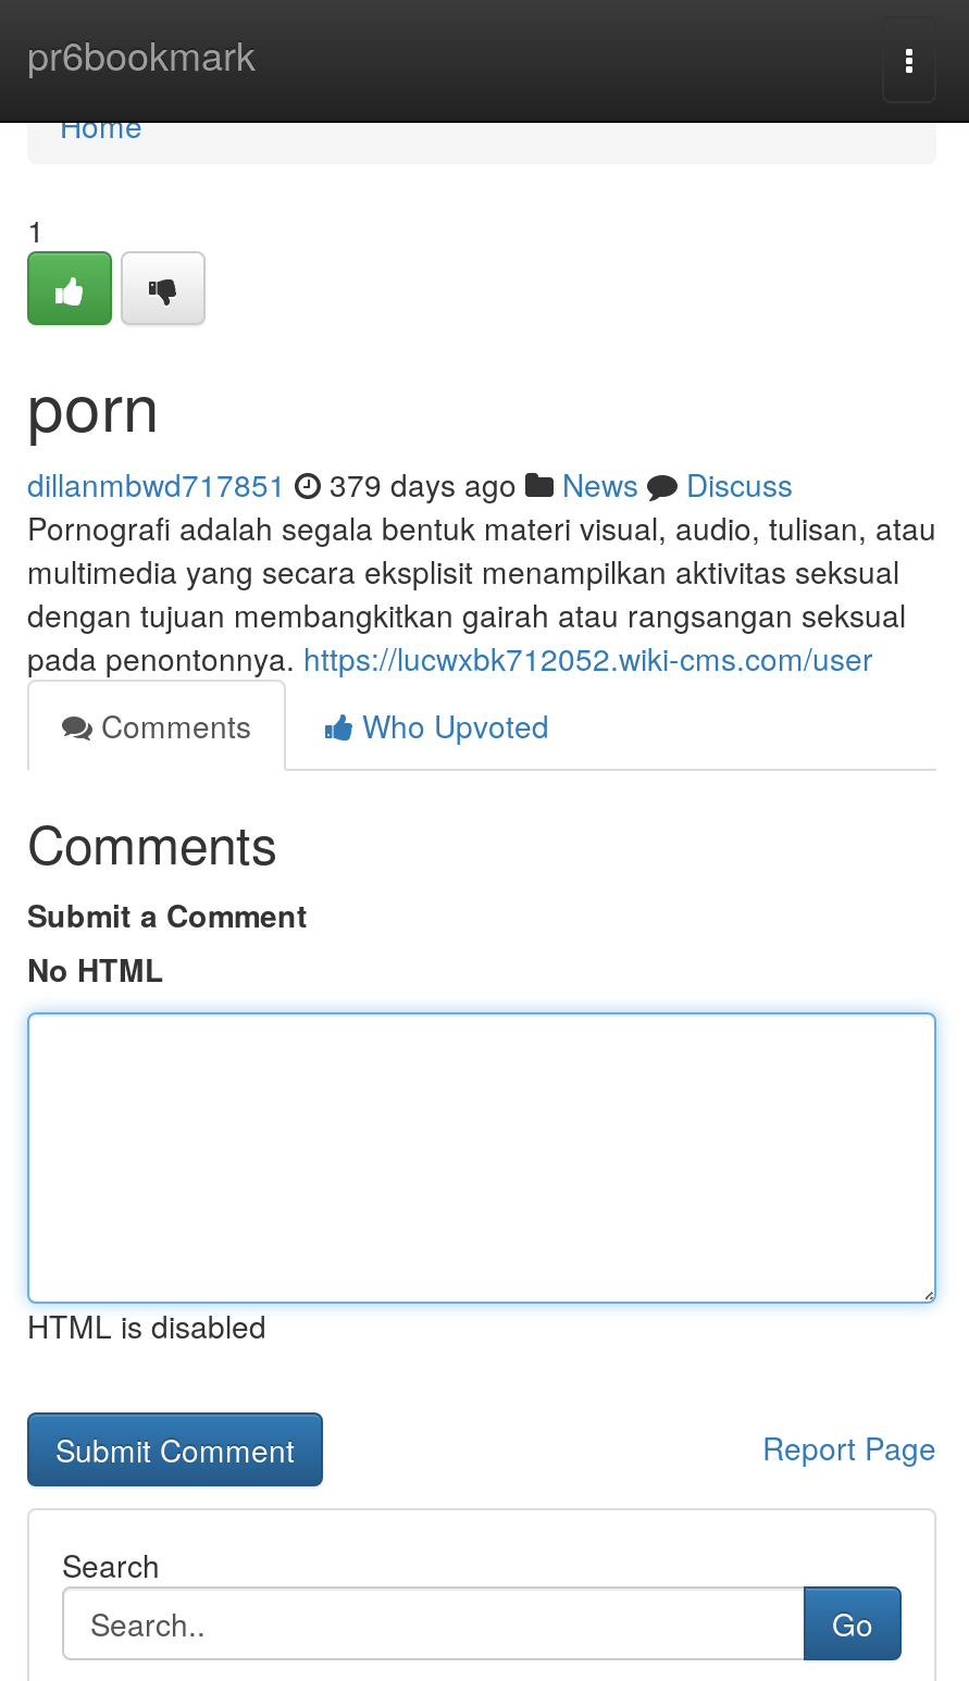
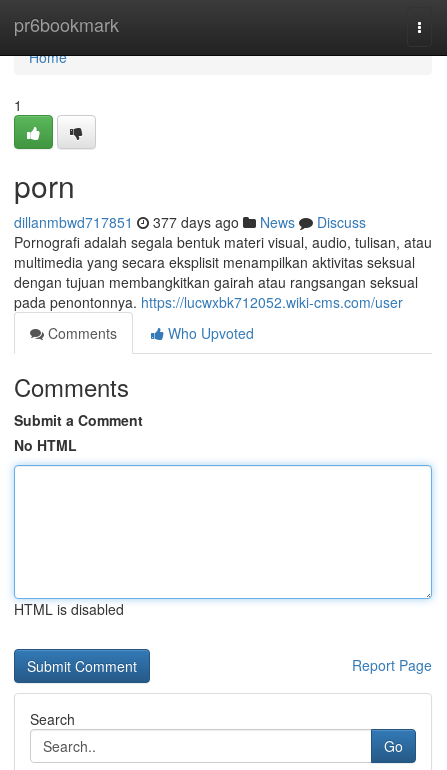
[27,462,793,506] dillanmbwd717851 379 days ago News Discuss -> [14,212,366,232] dillanmbwd717851 377 days ago News Discuss

